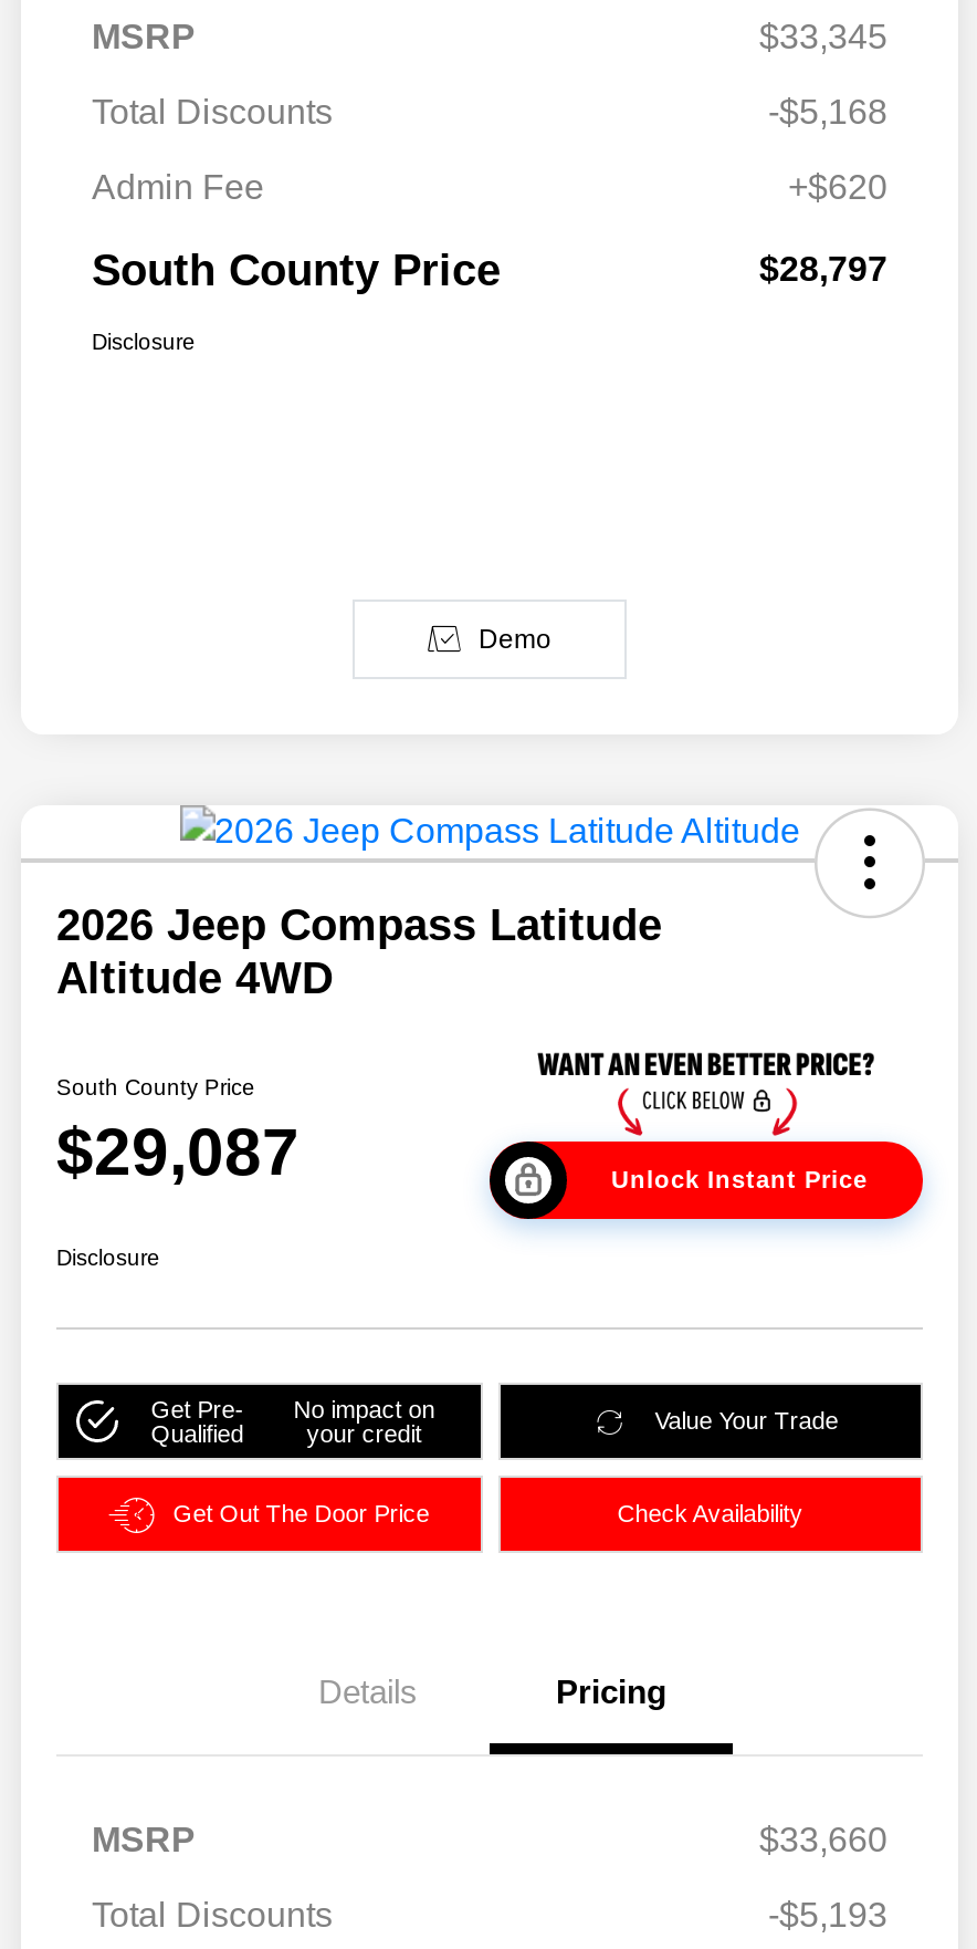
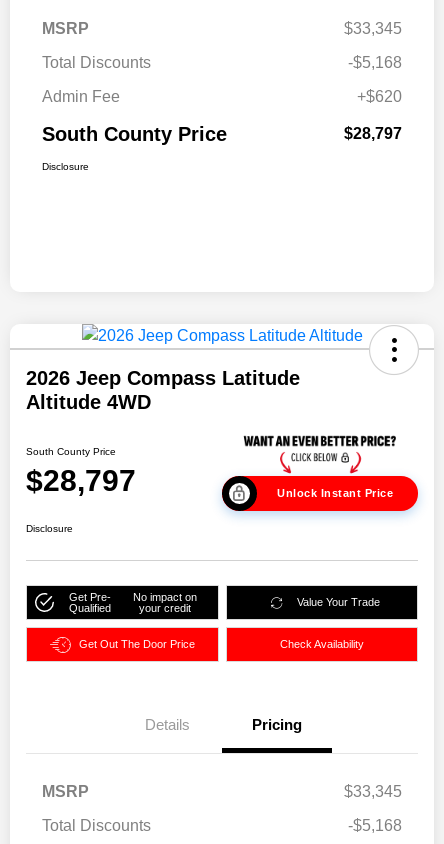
[479,624,551,655] Demo -> none
[56,1114,300,1187] $29,087 -> [26,464,136,497] $28,797
[759,1821,887,1859] $33,660 -> [344,783,402,800] $33,345
[768,1896,887,1934] -$5,193 -> [348,817,402,834] -$5,168

